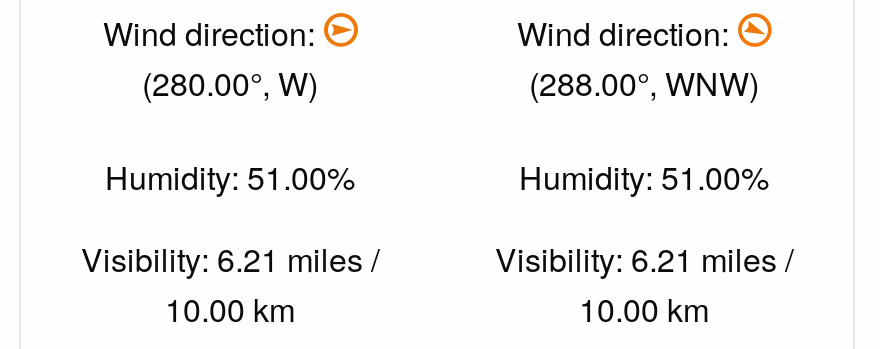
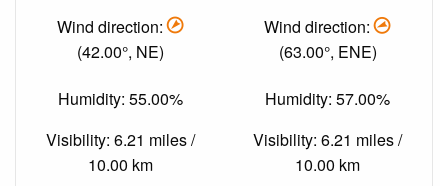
[142,60,318,106] (280.00°, W) -> [77,40,164,63] (42.00°, NE)
[529,60,759,106] (288.00°, WNW) -> [278,40,376,63] (63.00°, ENE)
[105,155,355,201] Humidity: 51.00% -> [58,87,183,110] Humidity: 55.00%
[519,155,769,201] Humidity: 51.00% -> [265,87,390,110] Humidity: 57.00%

